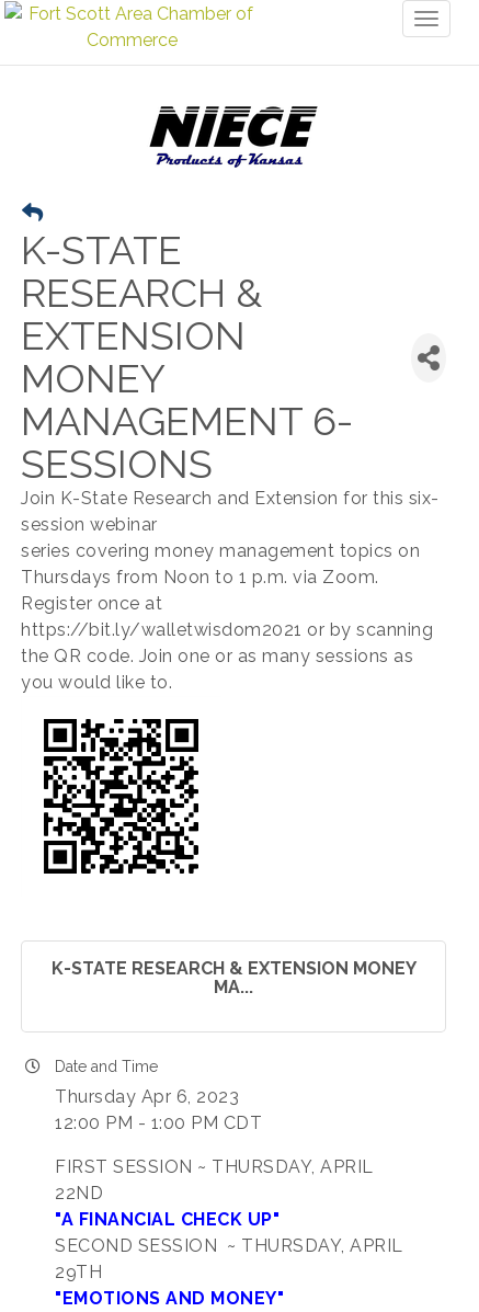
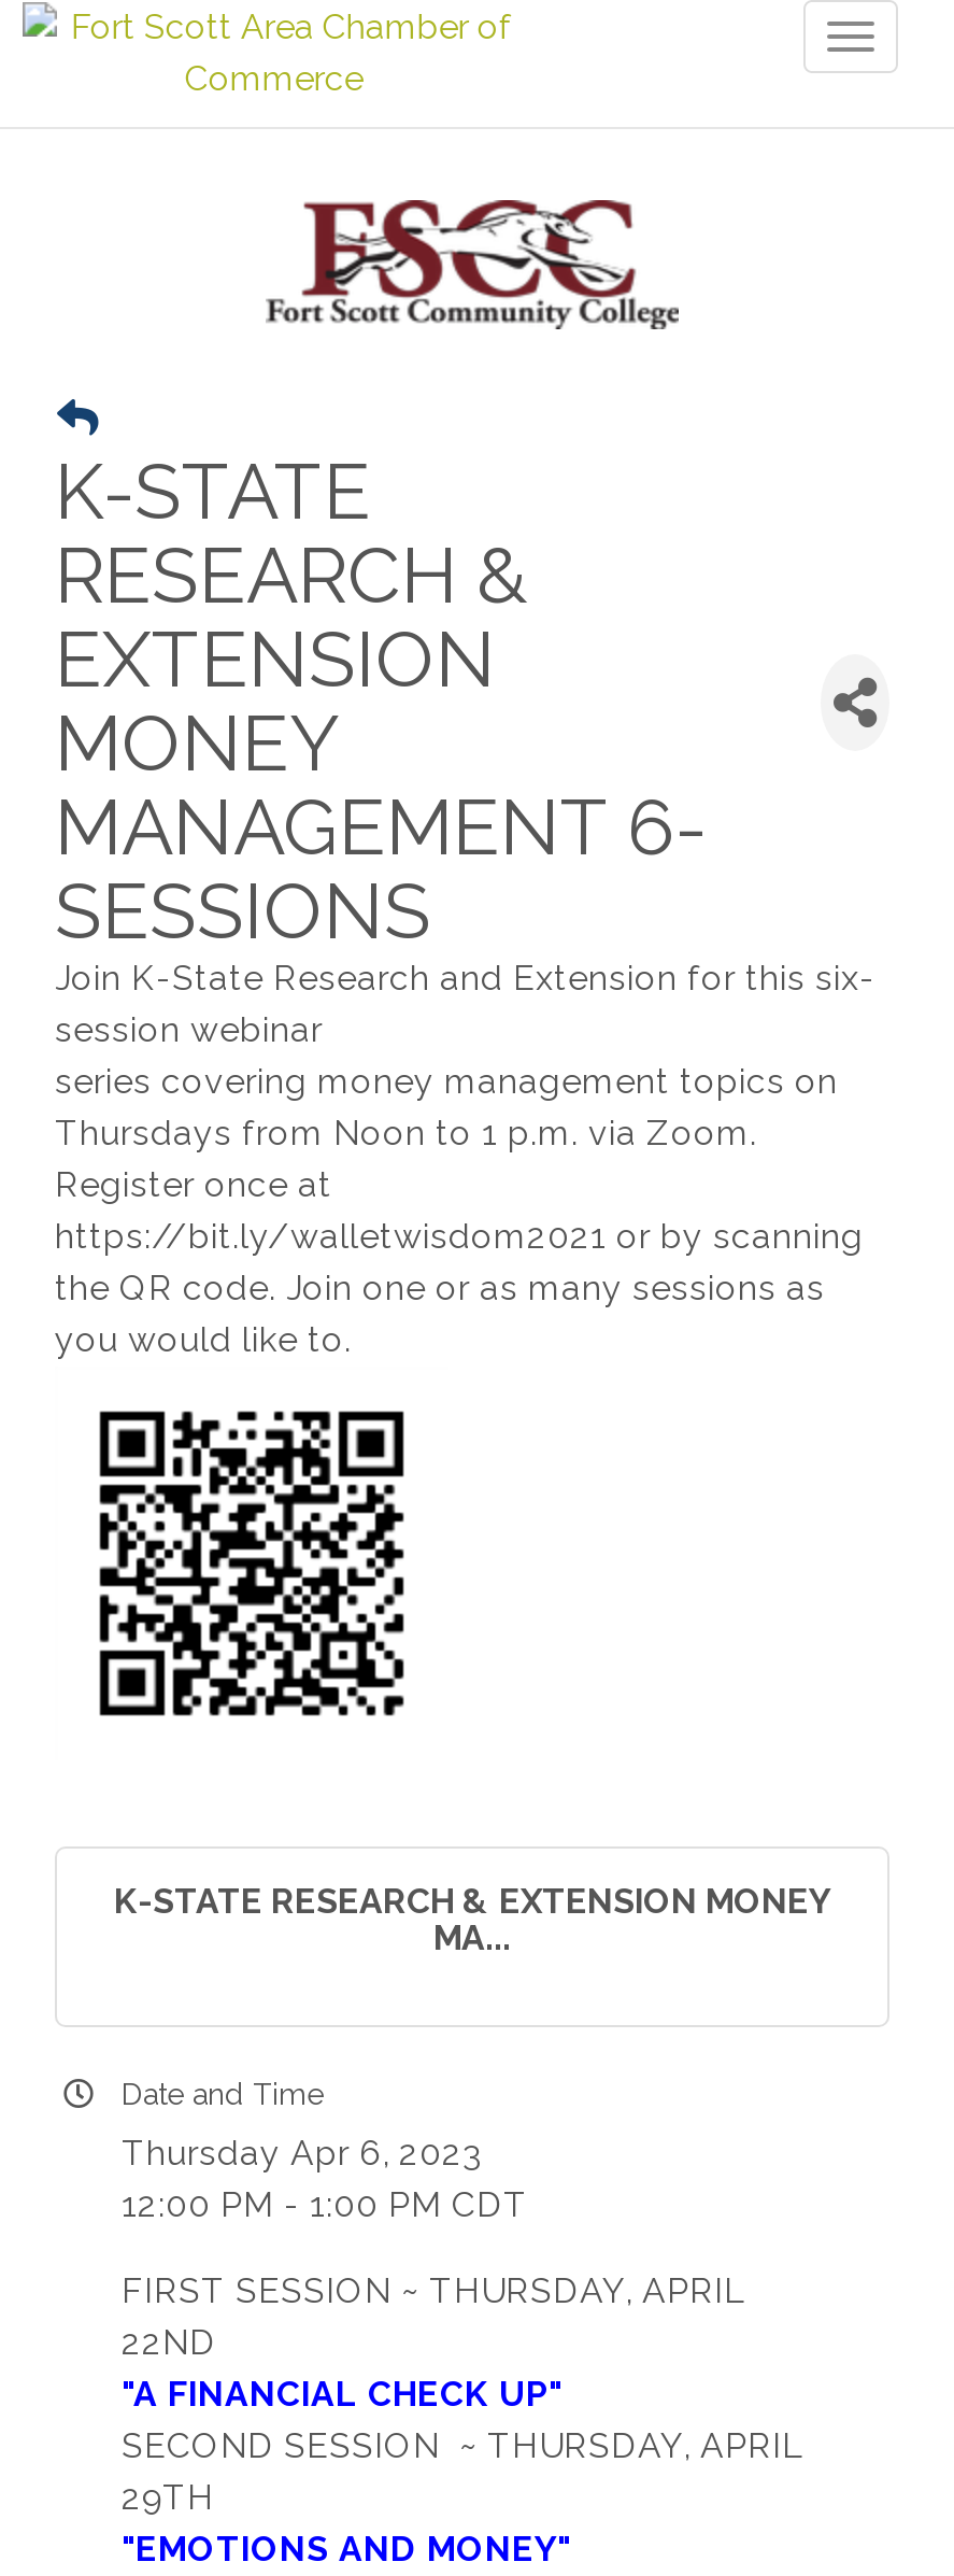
[129,102,338,169] [image] -> [266,198,681,331] [image]

